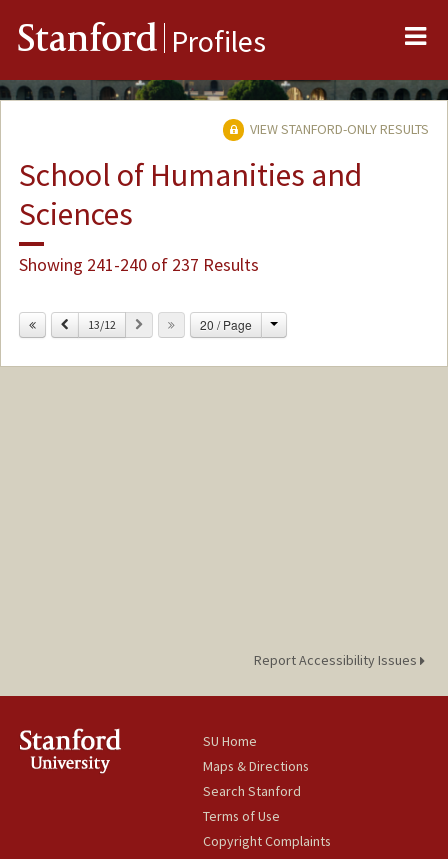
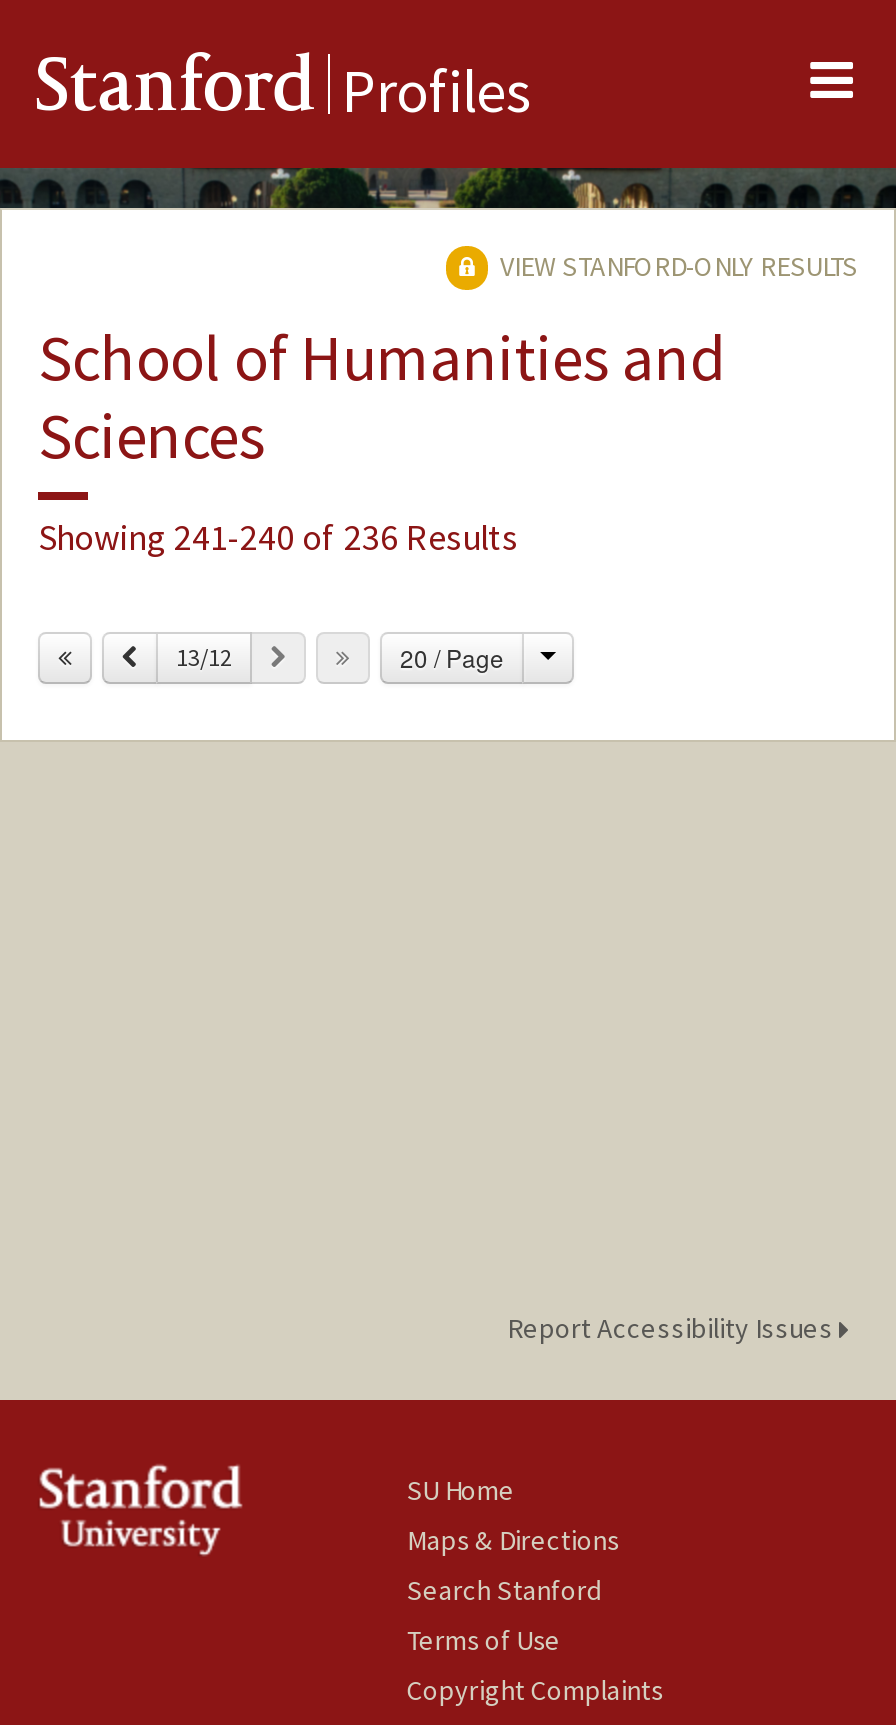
[19,253,259,276] Showing 241-240 of 237 Results -> [38,513,518,559] Showing 241-240 of 236 Results

